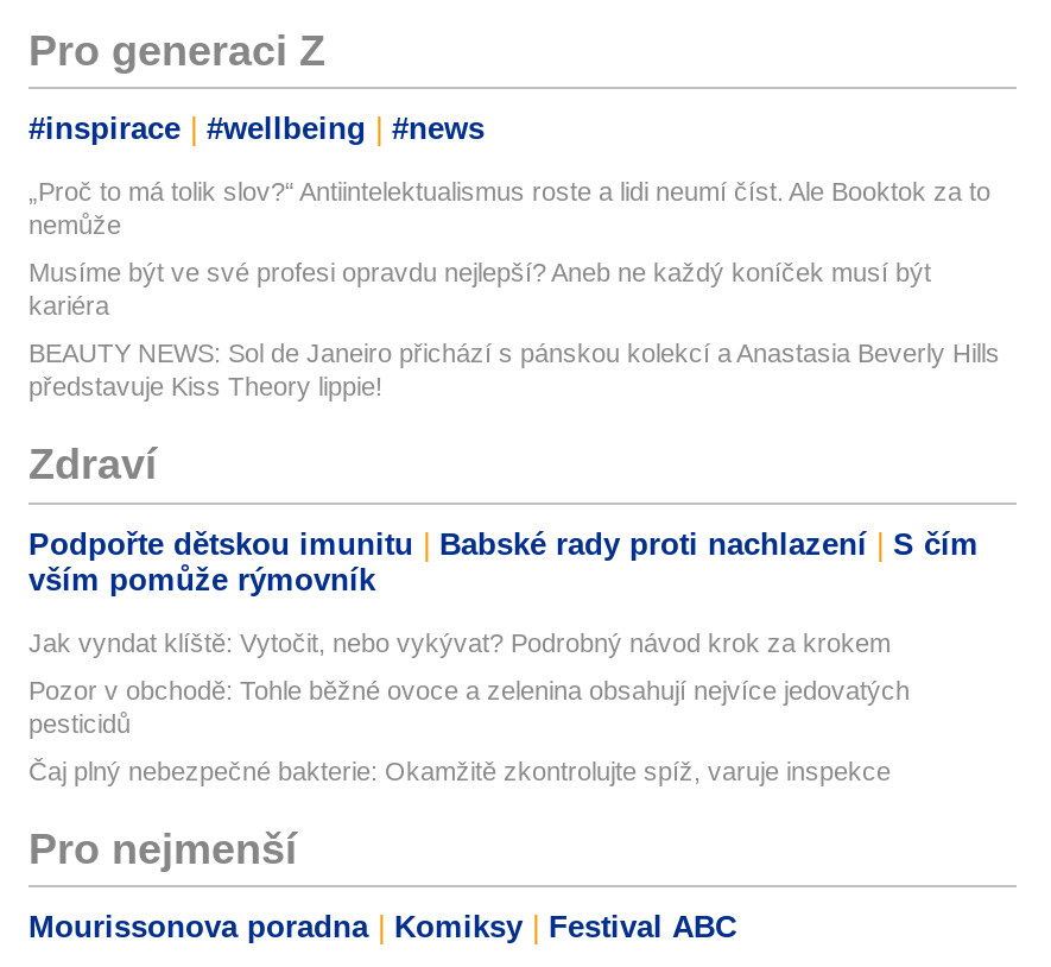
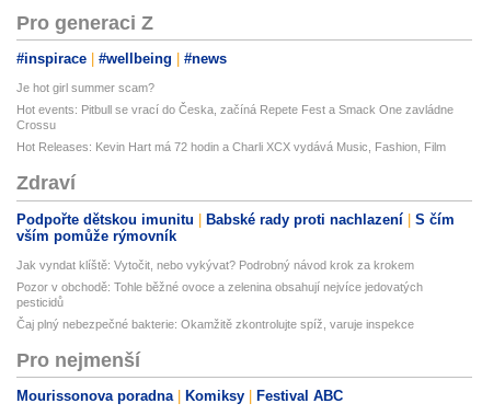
[29,178,990,240] „Proč to má tolik slov?“ Antiintelektualismus roste a lidi neumí číst. Ale Booktok za to | nemůže -> [16,81,154,95] Je hot girl summer scam?
[29,259,931,321] Musíme být ve své profesi opravdu nejlepší? Aneb ne každý koníček musí být | kariéra -> [16,103,454,132] Hot events: Pitbull se vrací do Česka, začíná Repete Fest a Smack One zavládne | Crossu
[29,340,1000,401] BEAUTY NEWS: Sol de Janeiro přichází s pánskou kolekcí a Anastasia Beverly Hills | představuje Kiss Theory lippie! -> [16,141,446,154] Hot Releases: Kevin Hart má 72 hodin a Charli XCX vydává Music, Fashion, Film

